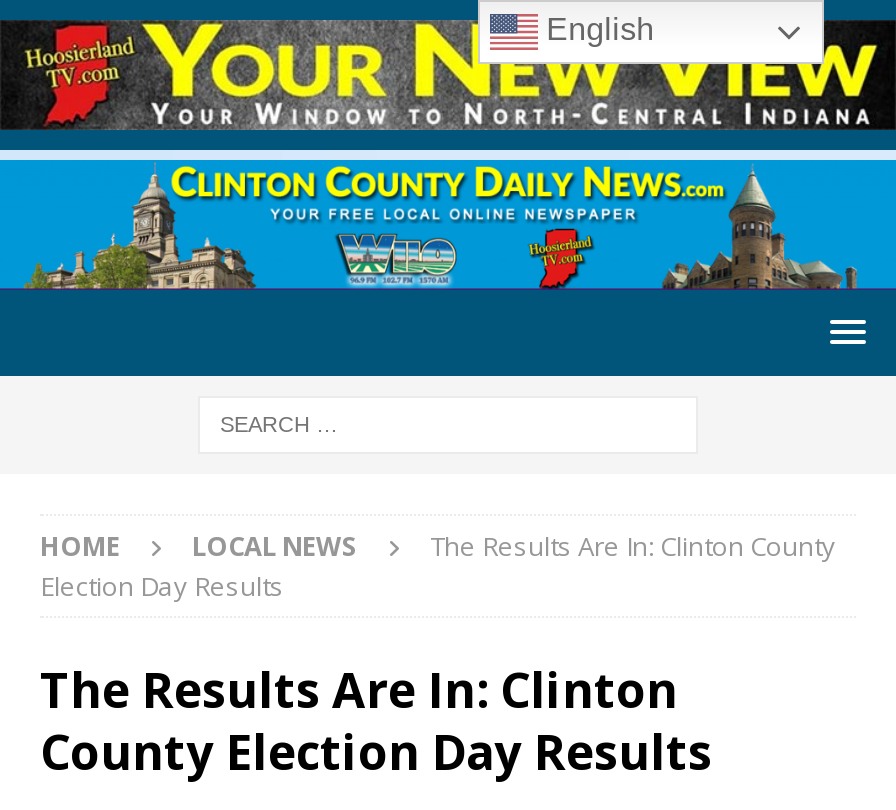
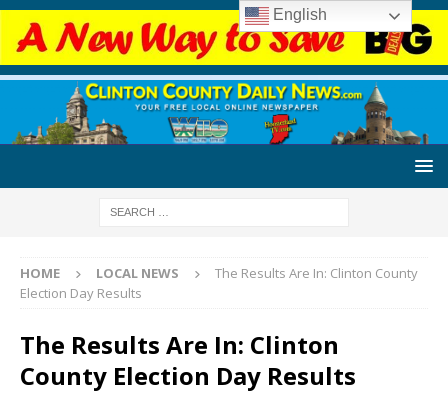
[6,20,890,132] [image] -> [3,9,445,66] [image]

